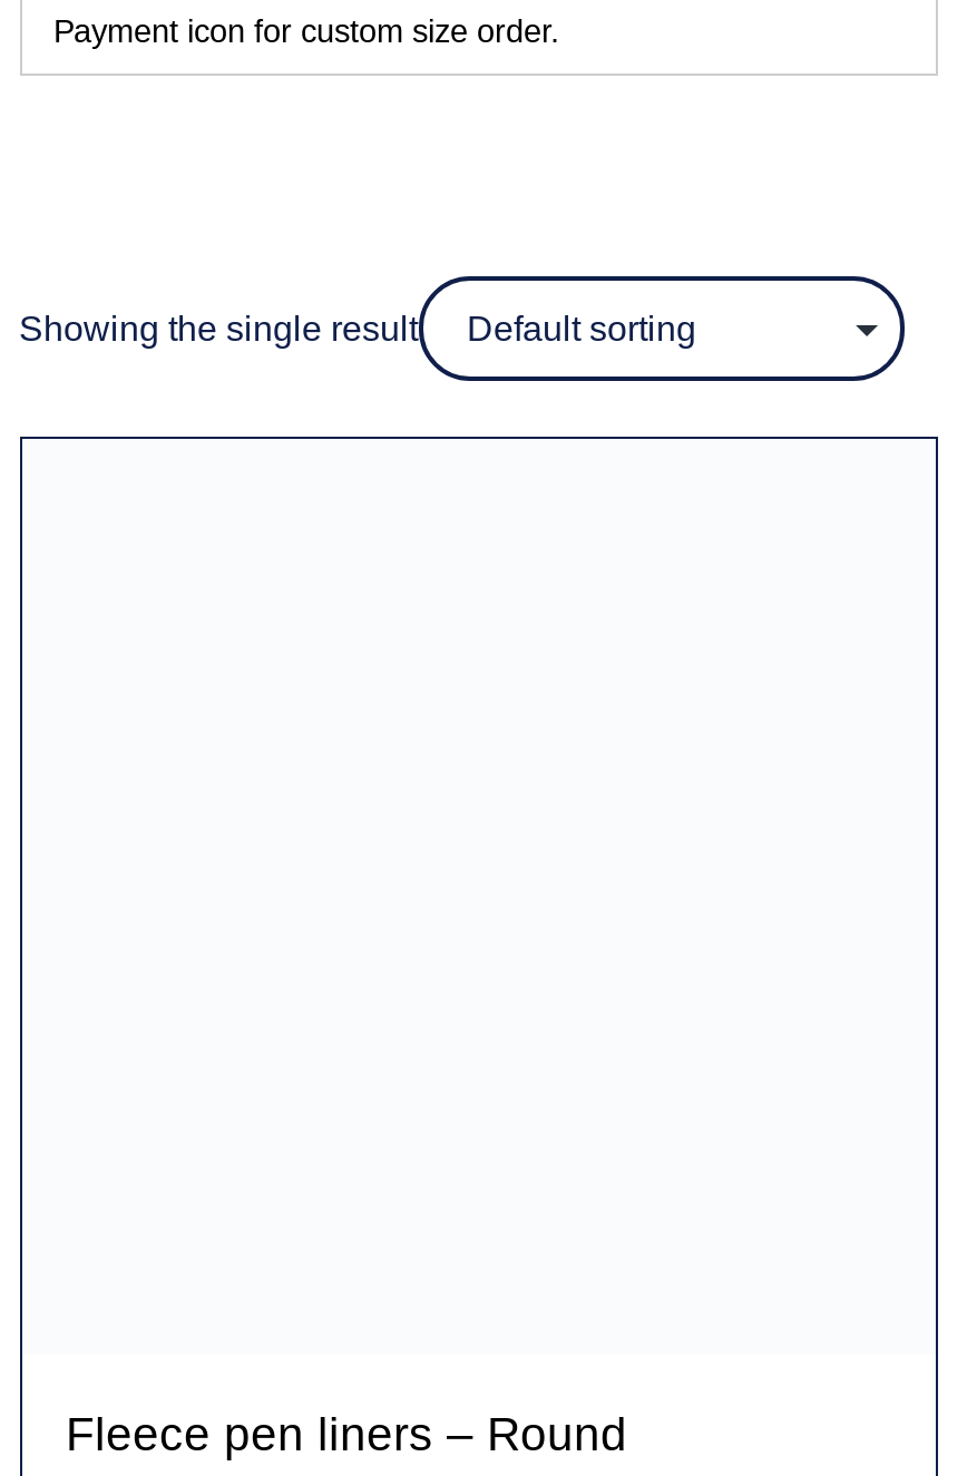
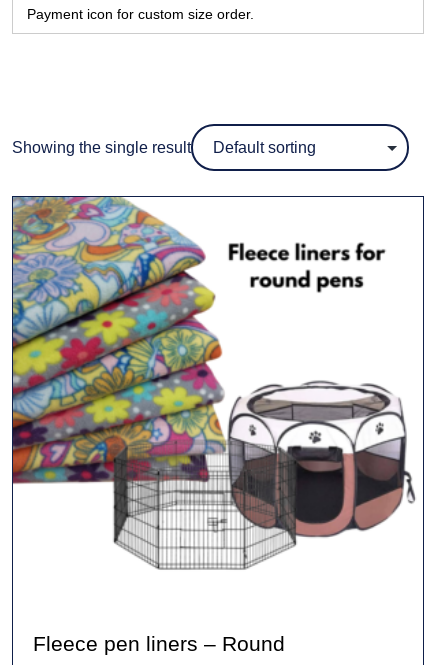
none -> [12,196,416,570] [image]

